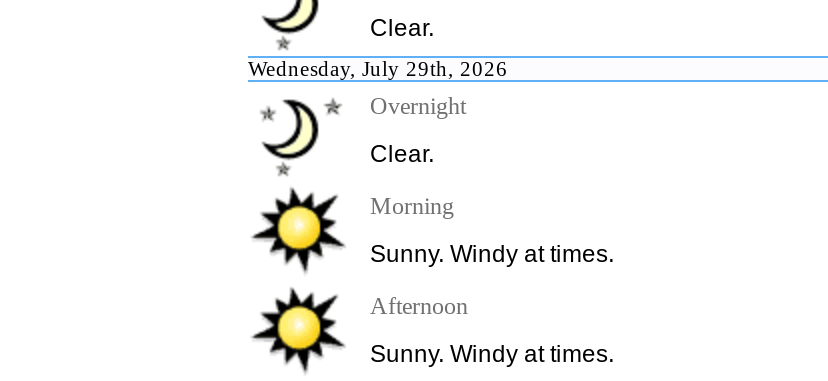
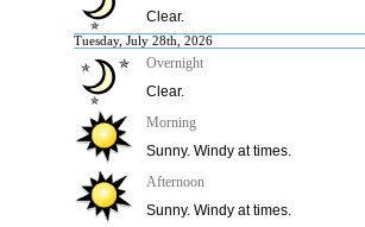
[248,58,508,80] Wednesday, July 29th, 2026 -> [74,34,213,48] Tuesday, July 28th, 2026

